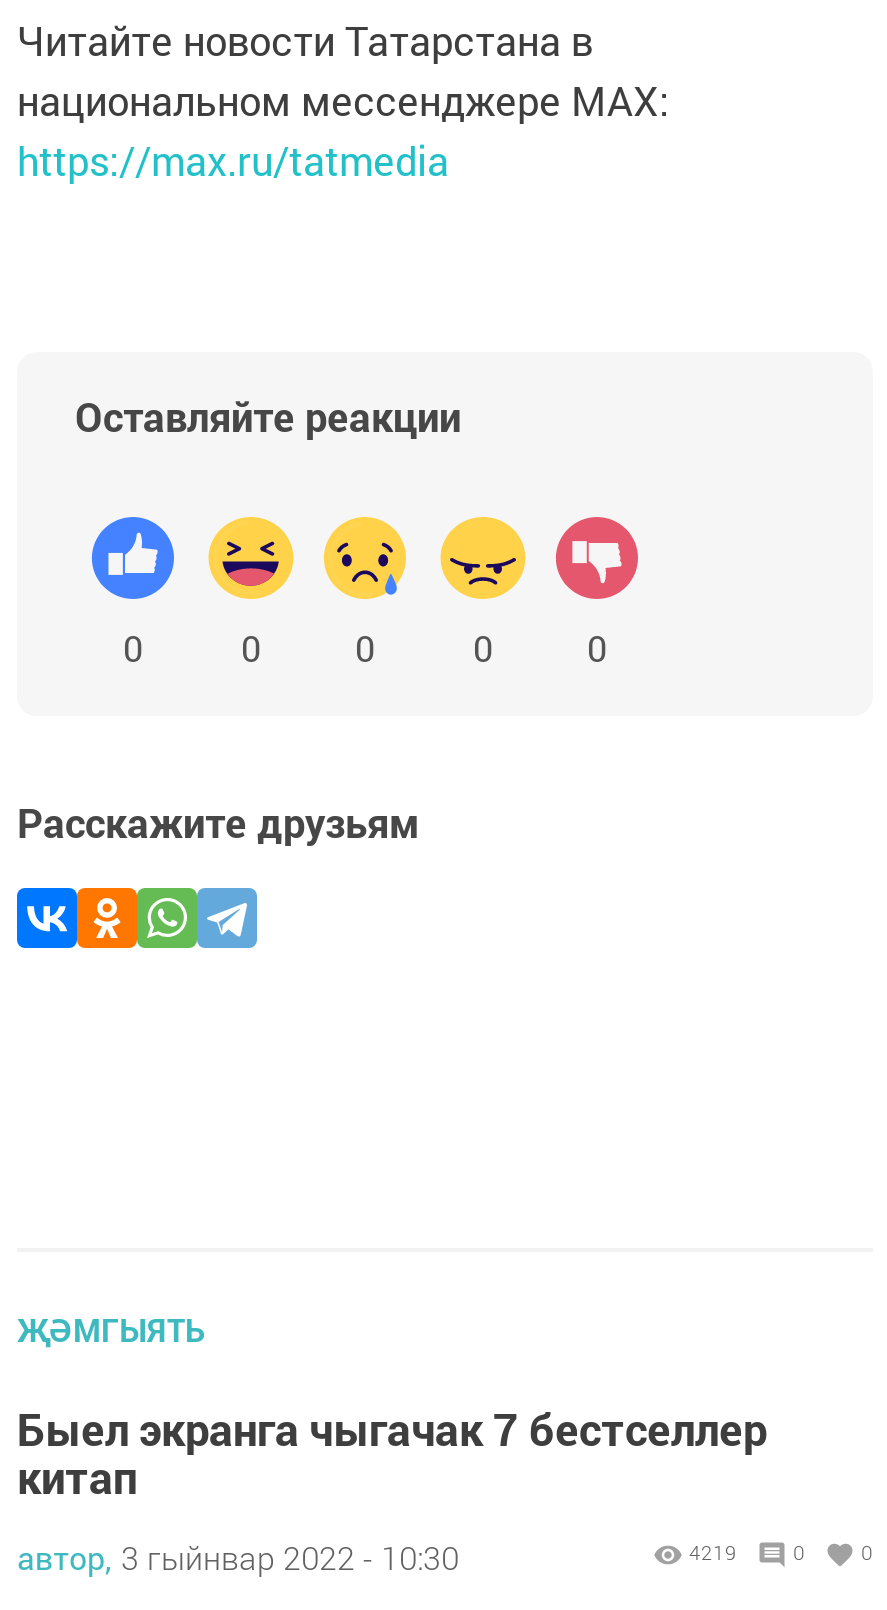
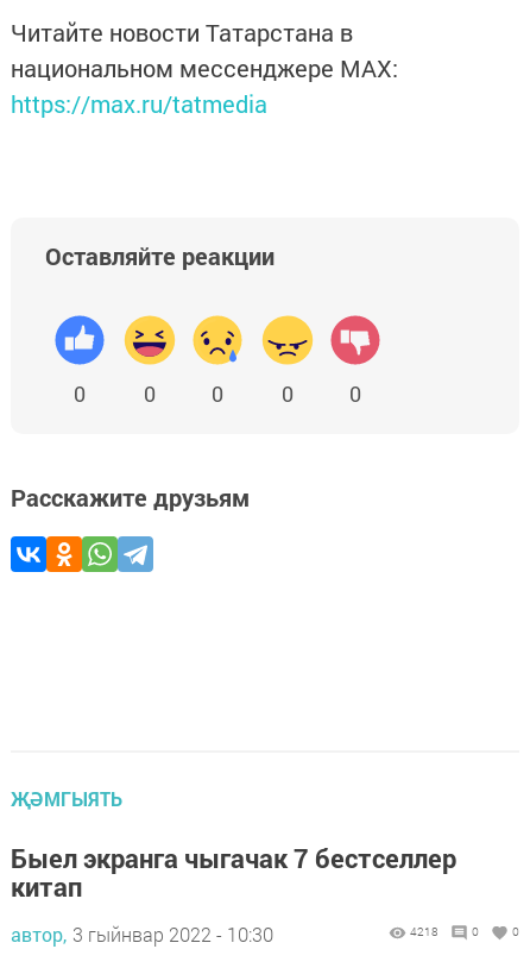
[689,1541,737,1567] 4219 -> [410,924,438,940] 4218

